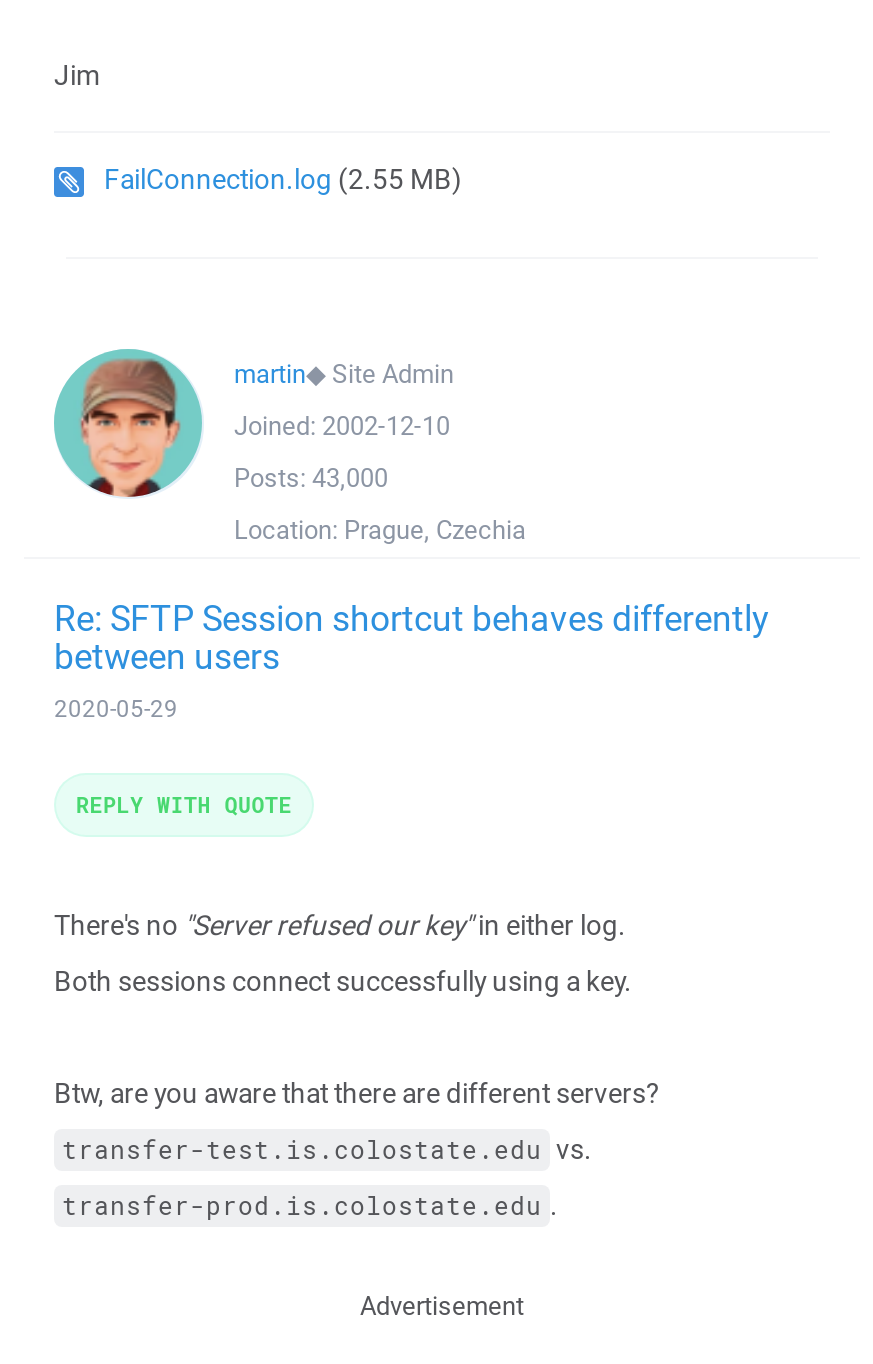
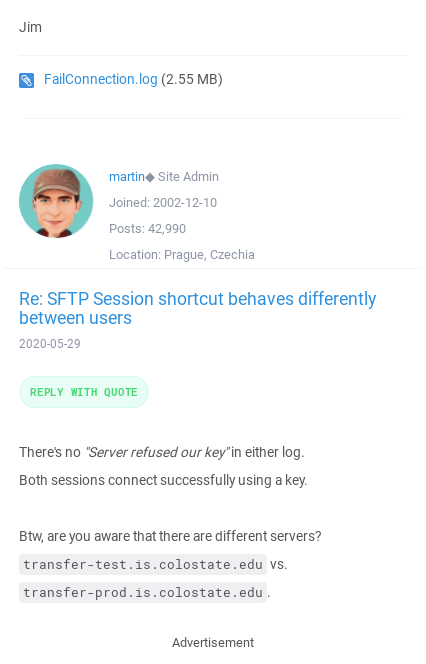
[234,461,388,495] Posts: 43,000 -> [109,220,186,237] Posts: 42,990

